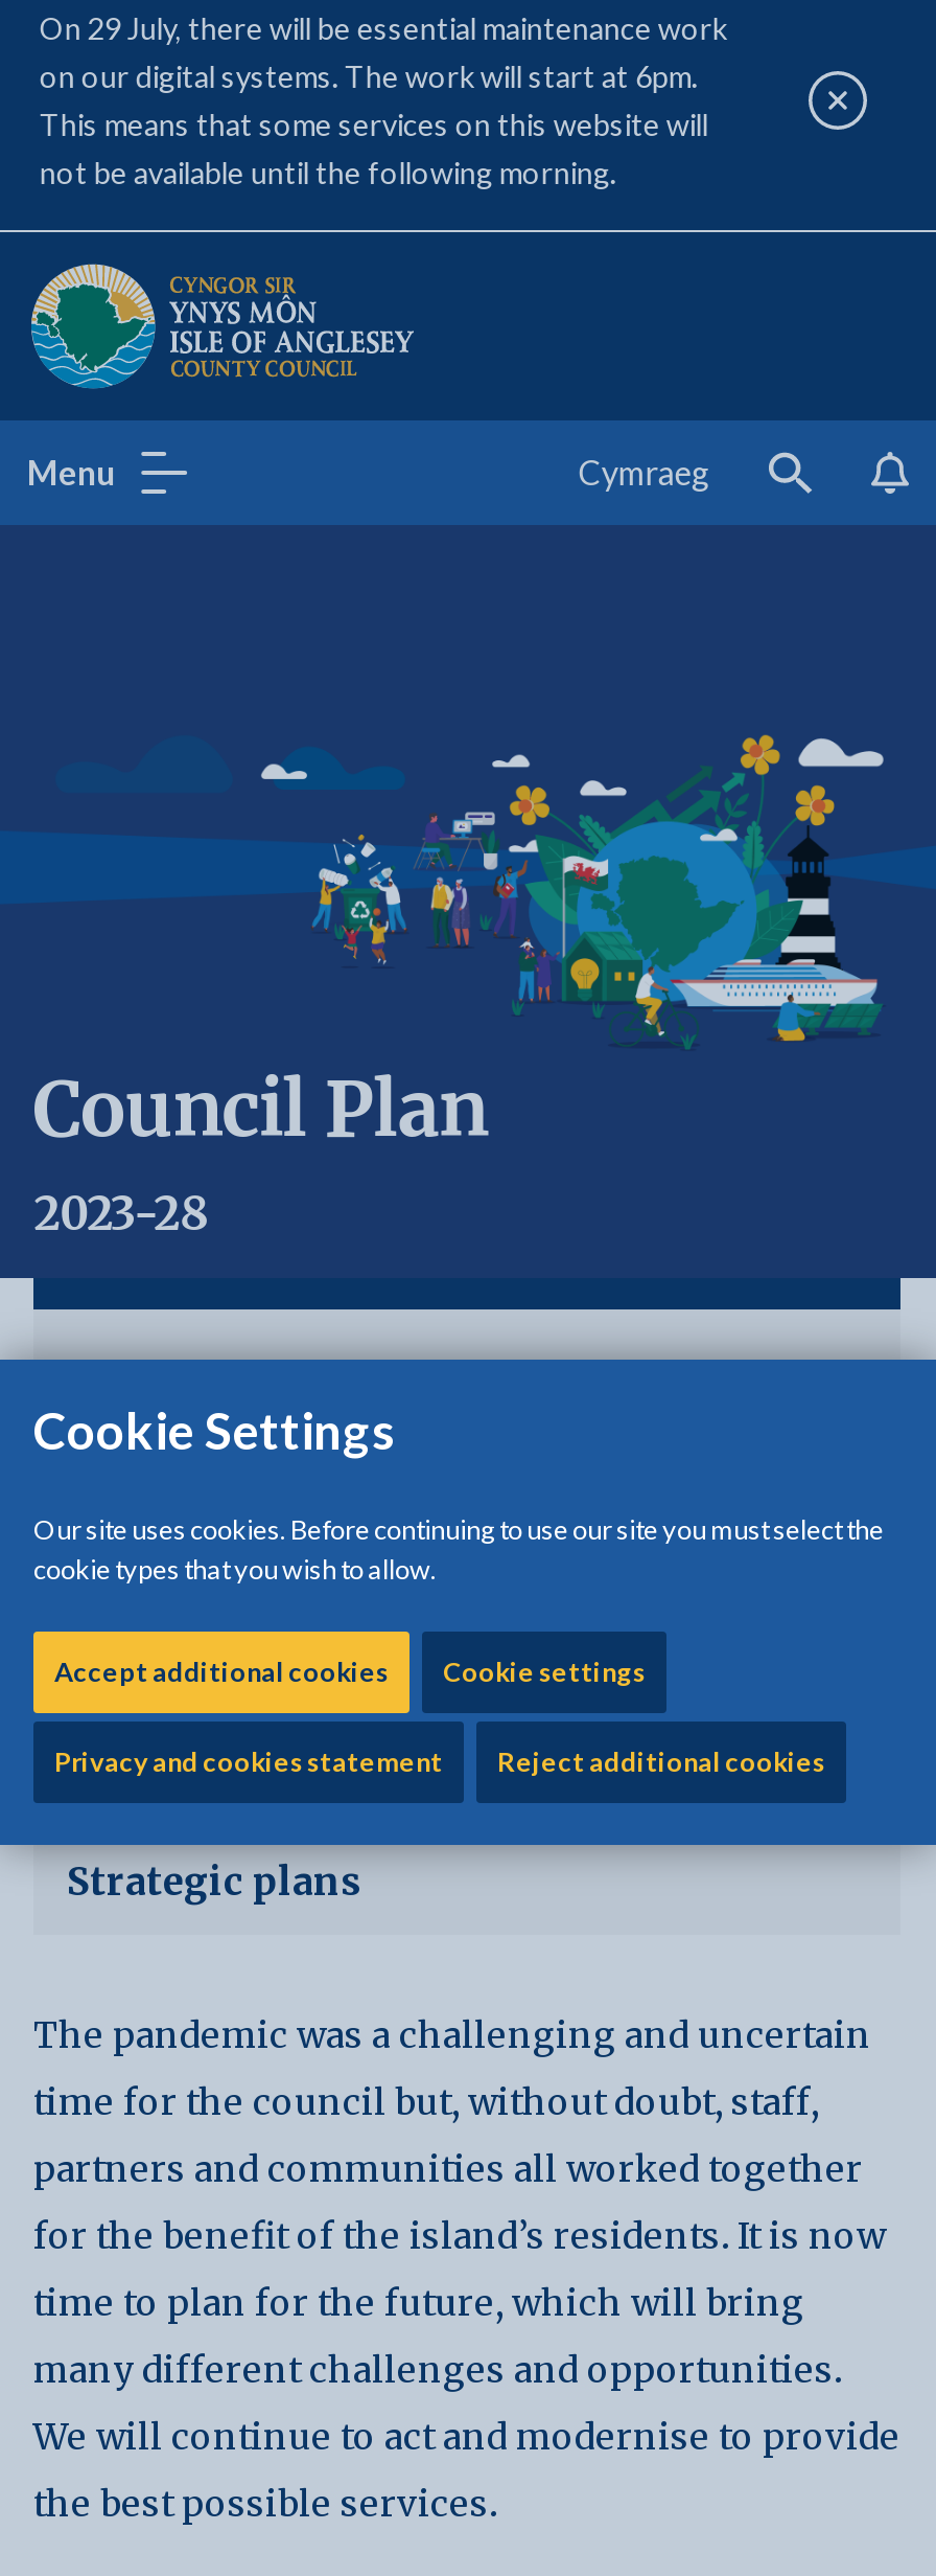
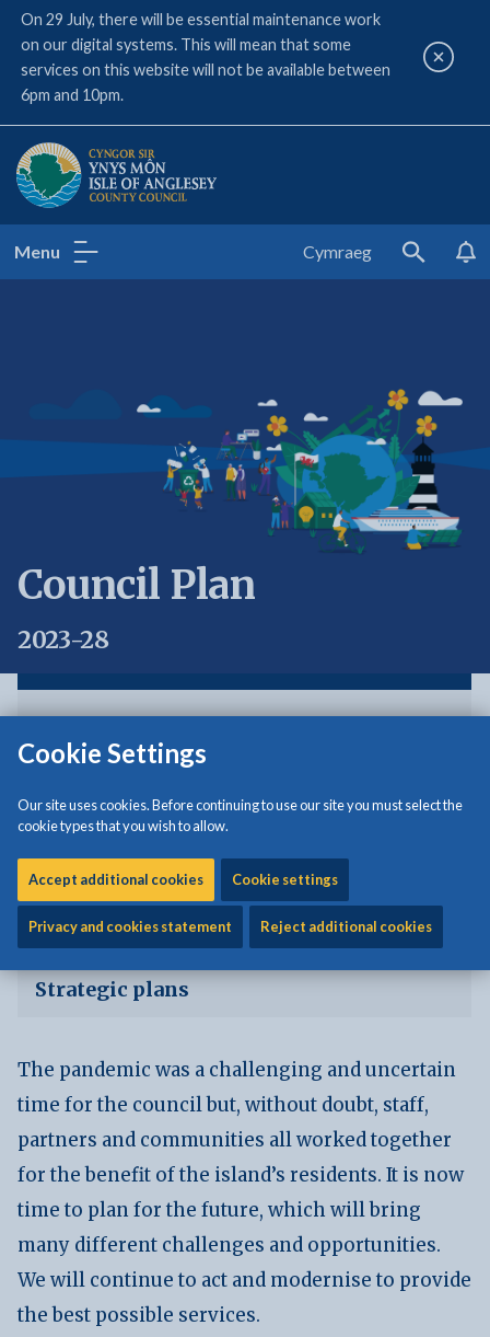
[39,59,708,190] on our digital systems. The work will start at 6pm. | This means that some services on this website will | not be available until the following morning. -> [21,35,390,104] on our digital systems. This will mean that some | services on this website will not be available between | 6pm and 10pm.

